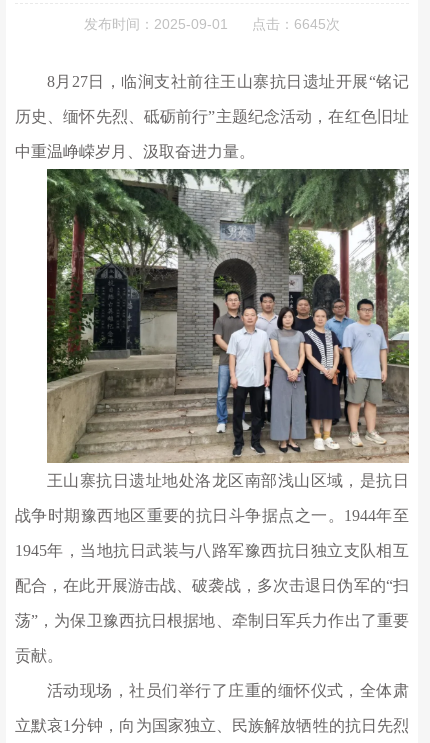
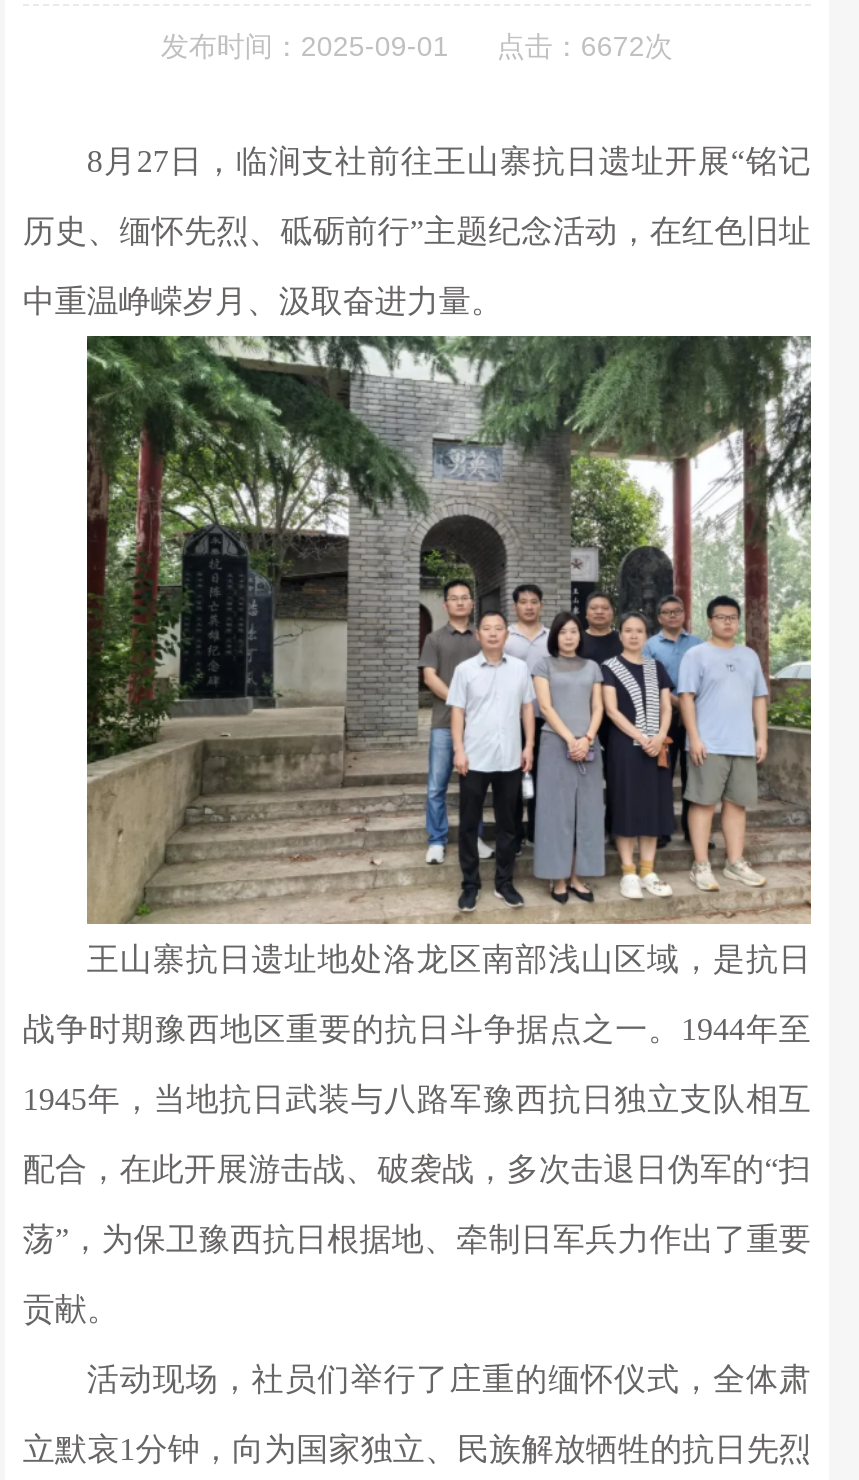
[84,16,340,32] 发布时间：2025-09-01 点击：6645次 -> [161,30,673,62] 发布时间：2025-09-01 点击：6672次

